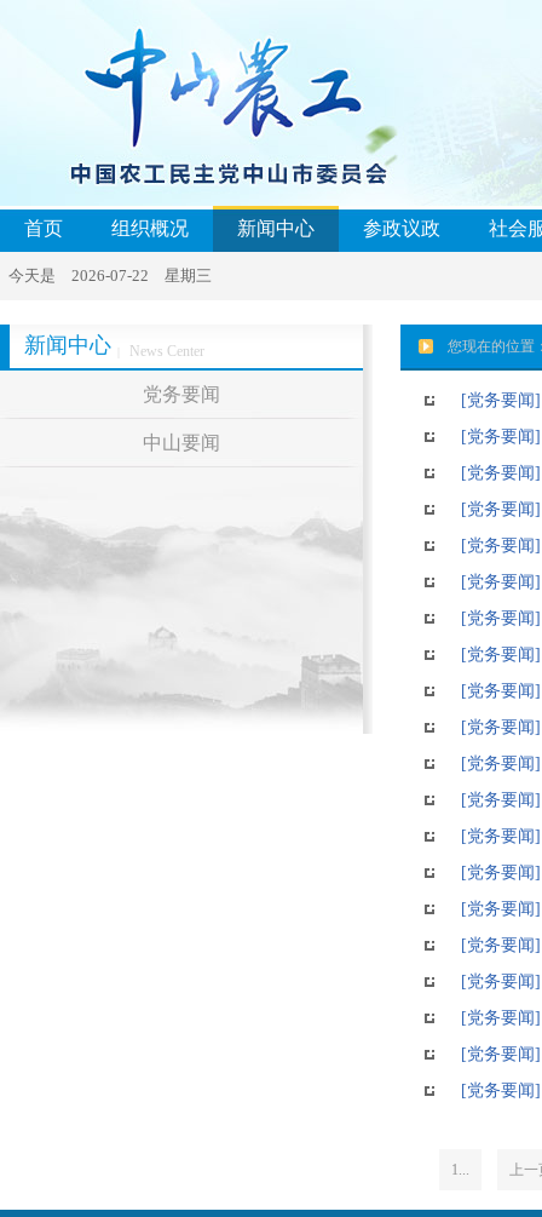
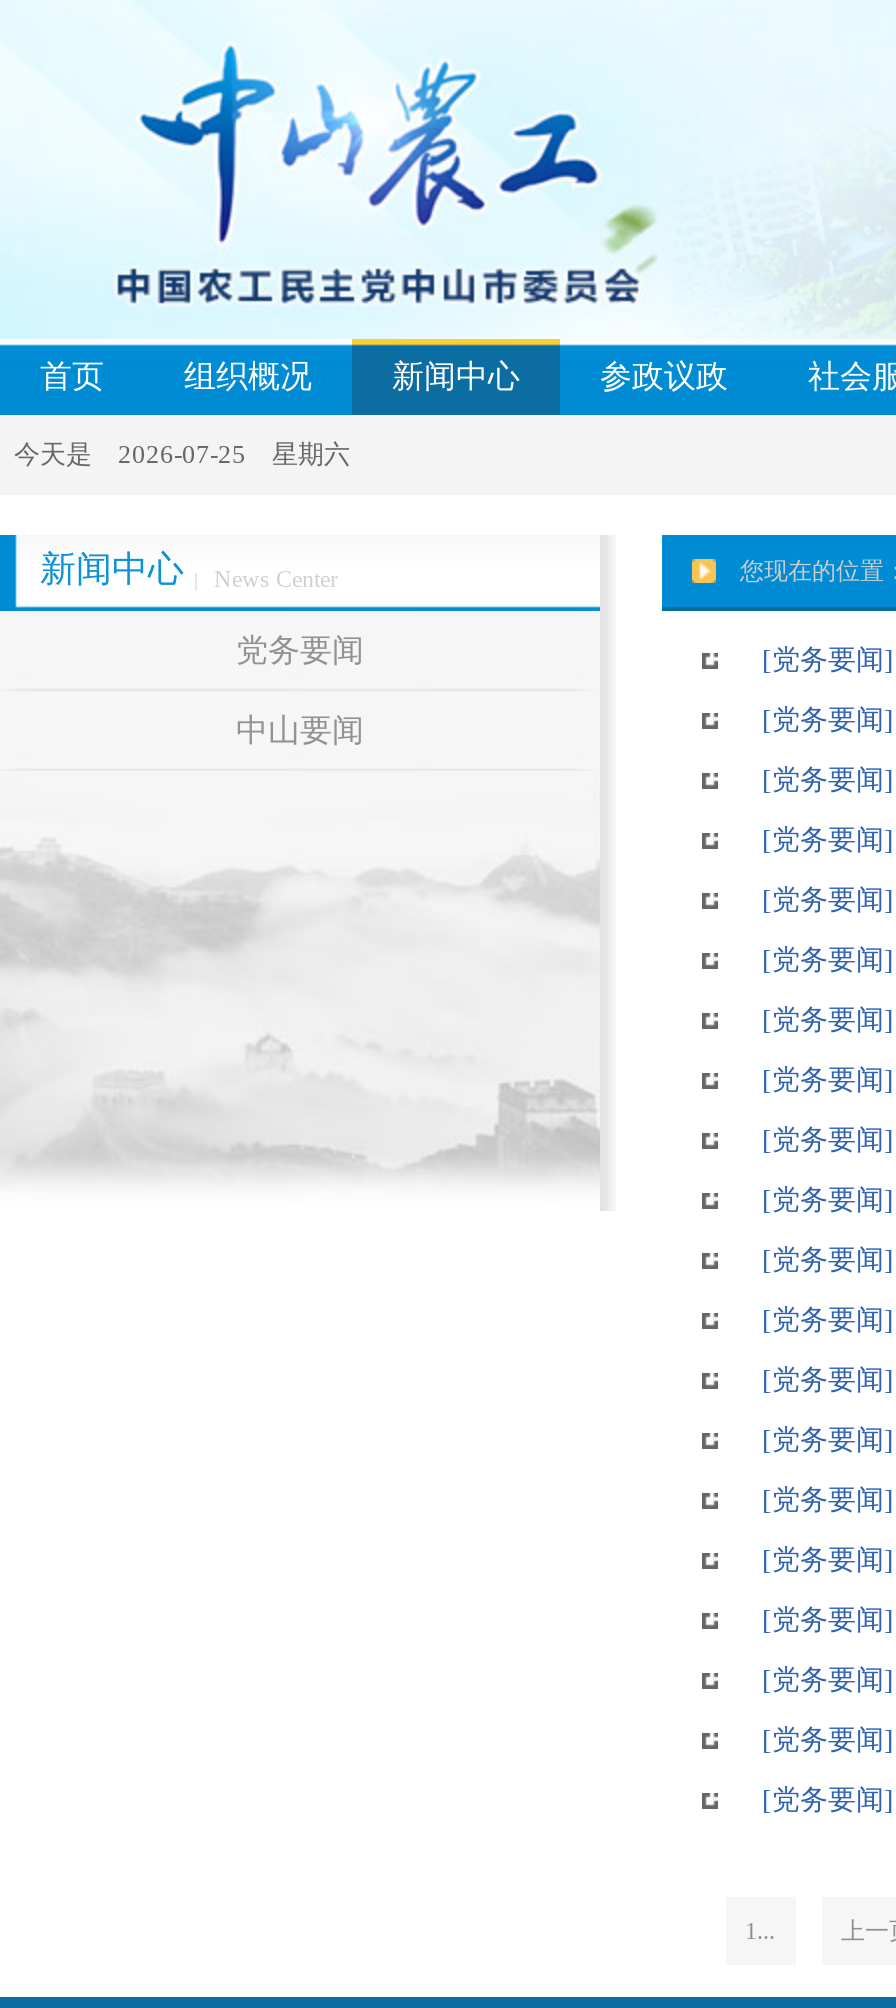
[8,266,212,285] 今天是 2026-07-22 星期三 -> [14,439,350,469] 今天是 2026-07-25 星期六

